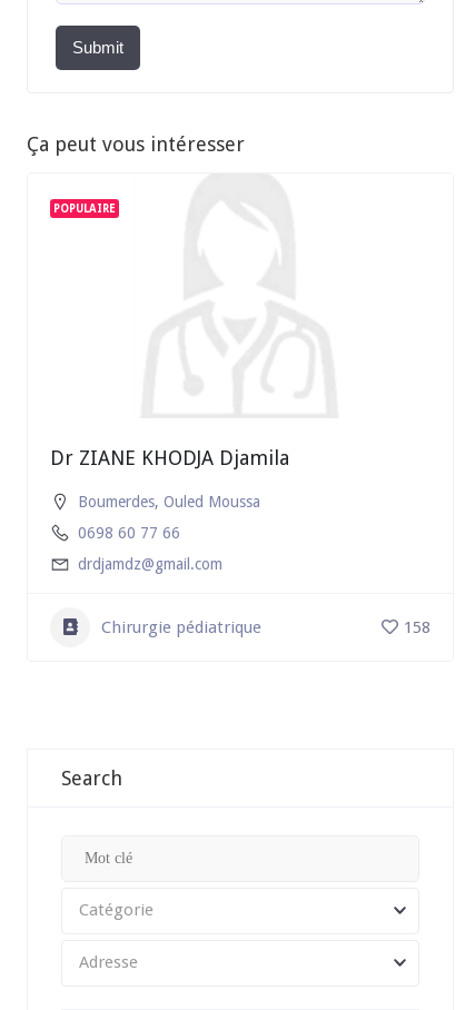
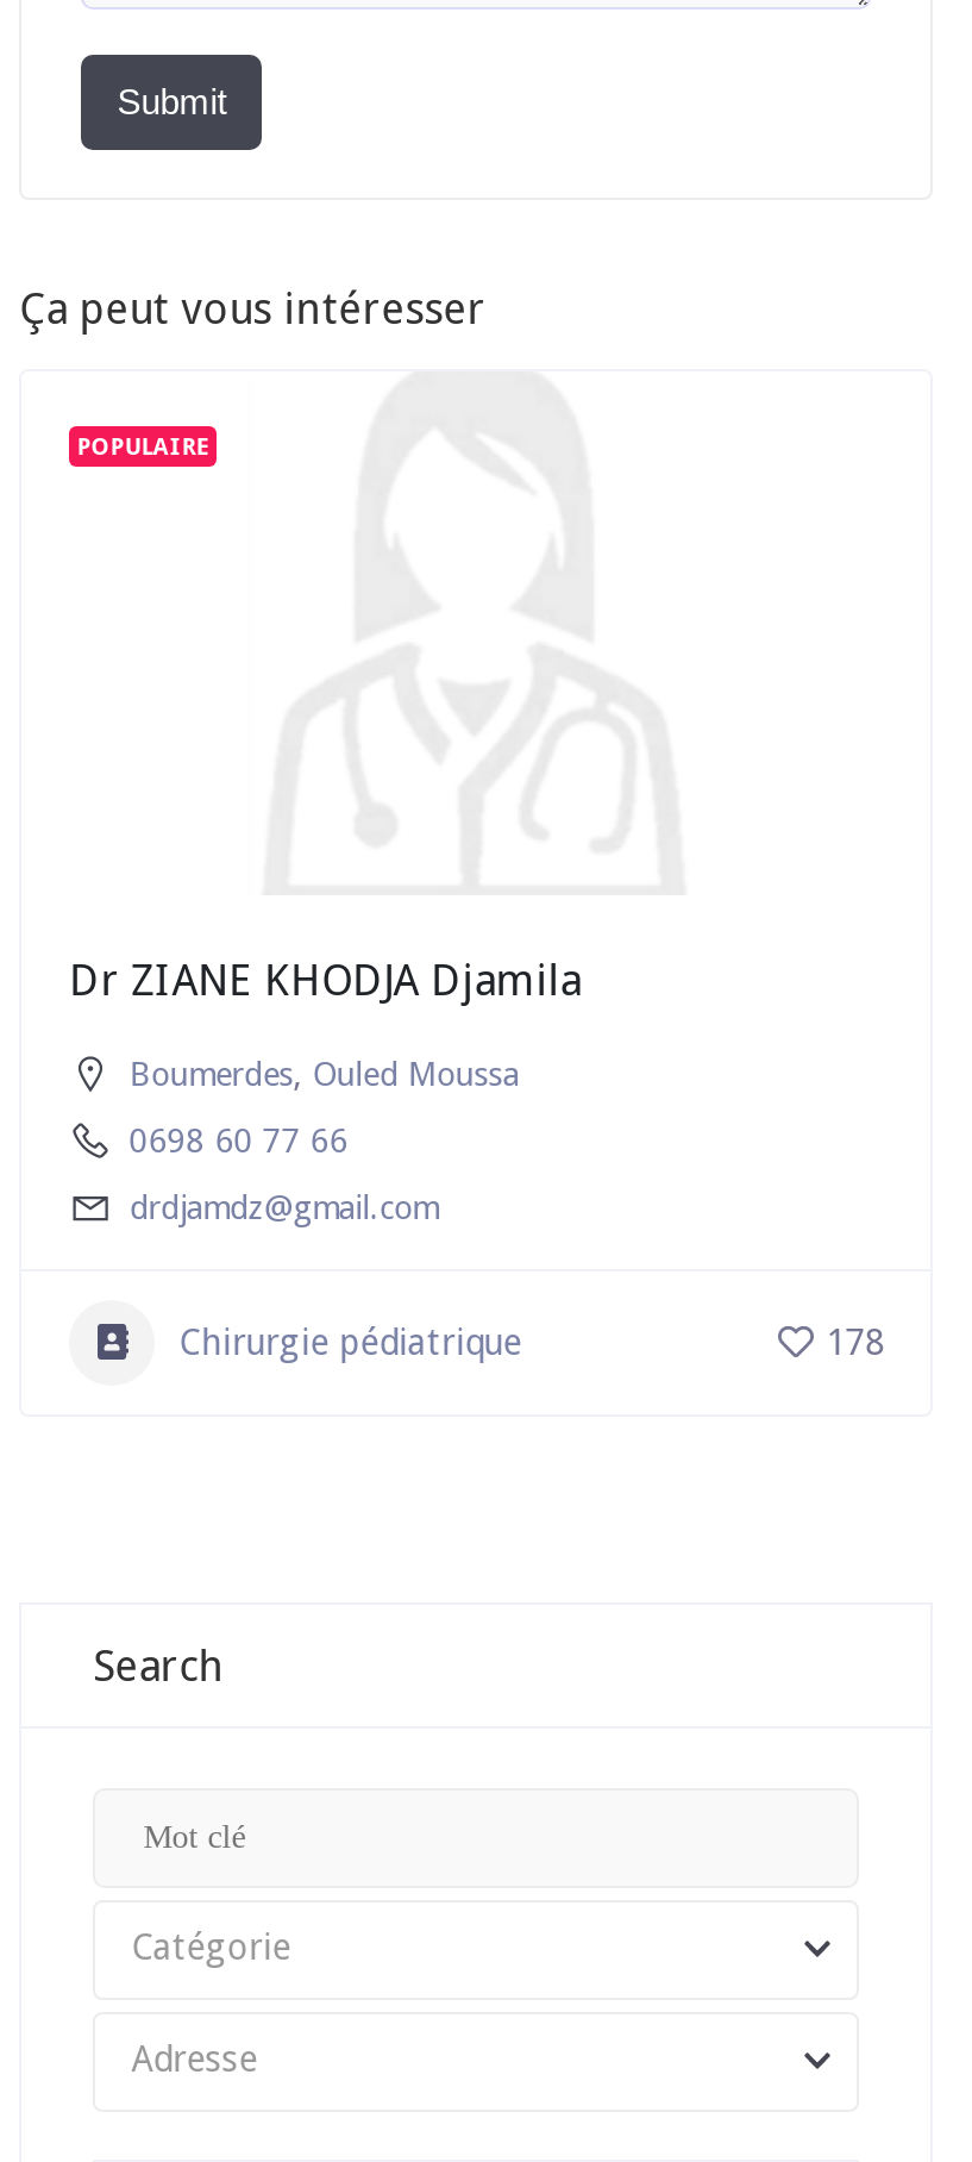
[404,617,431,637] 158 -> [826,1321,883,1364] 178

